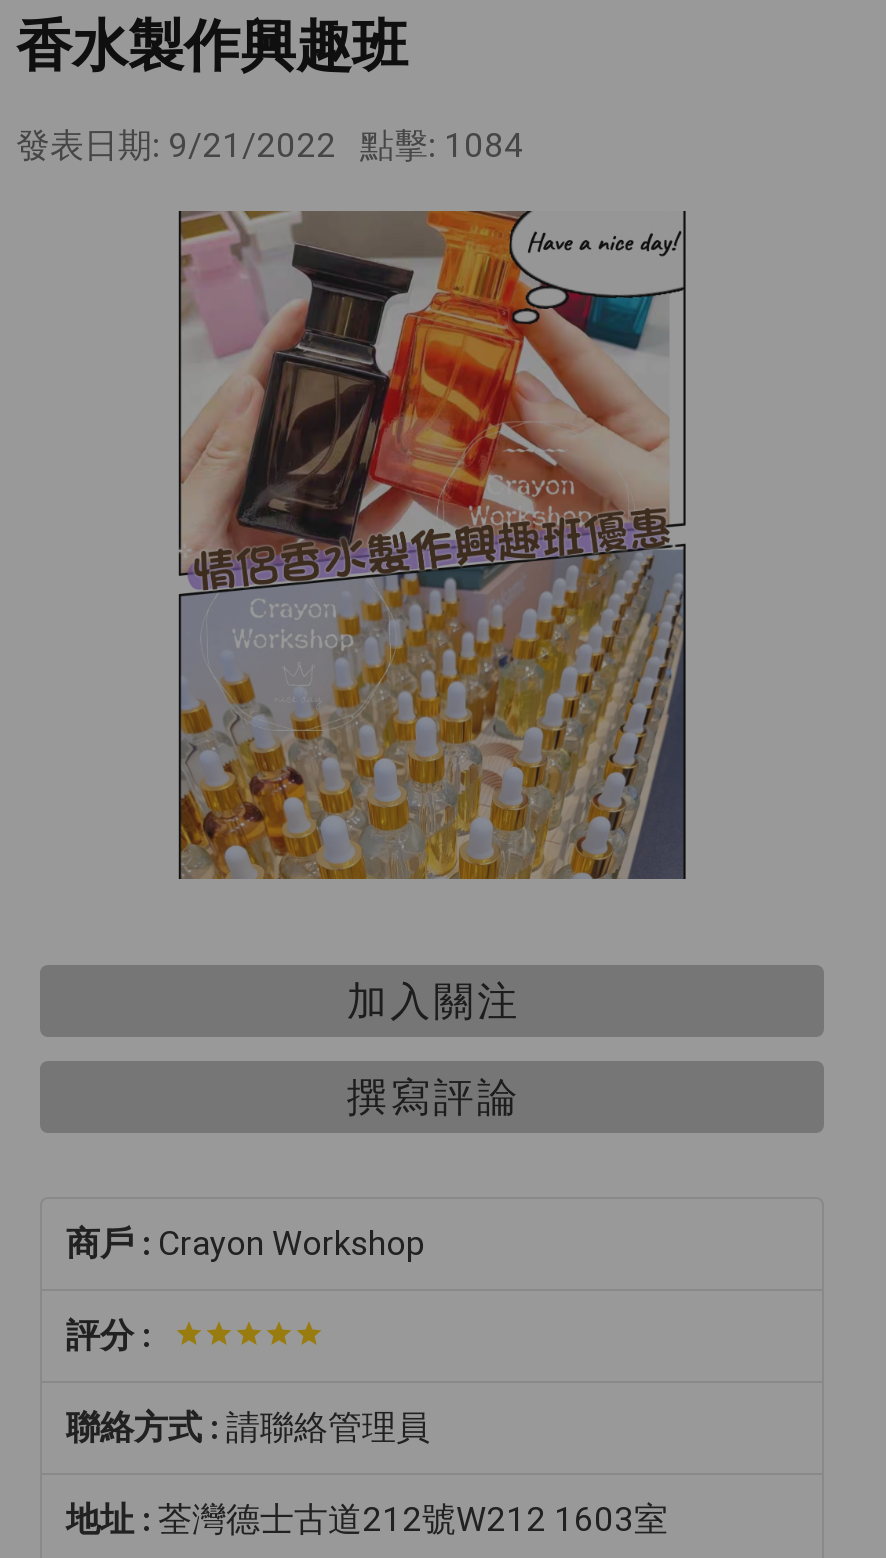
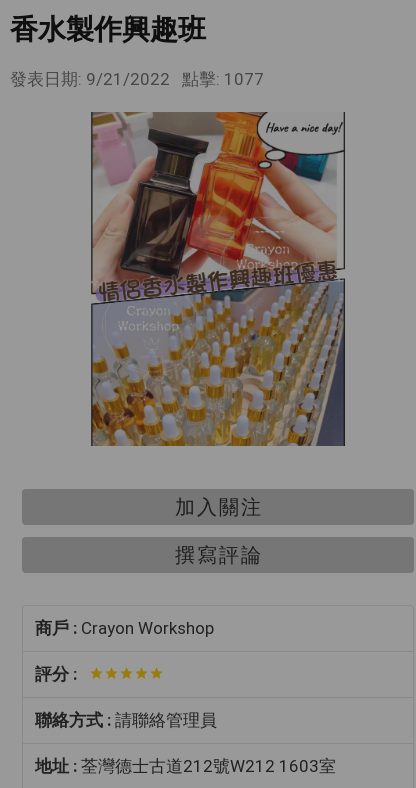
[16,125,524,165] 發表日期: 9/21/2022 點擊: 1084 -> [10,69,264,89] 發表日期: 9/21/2022 點擊: 1077

